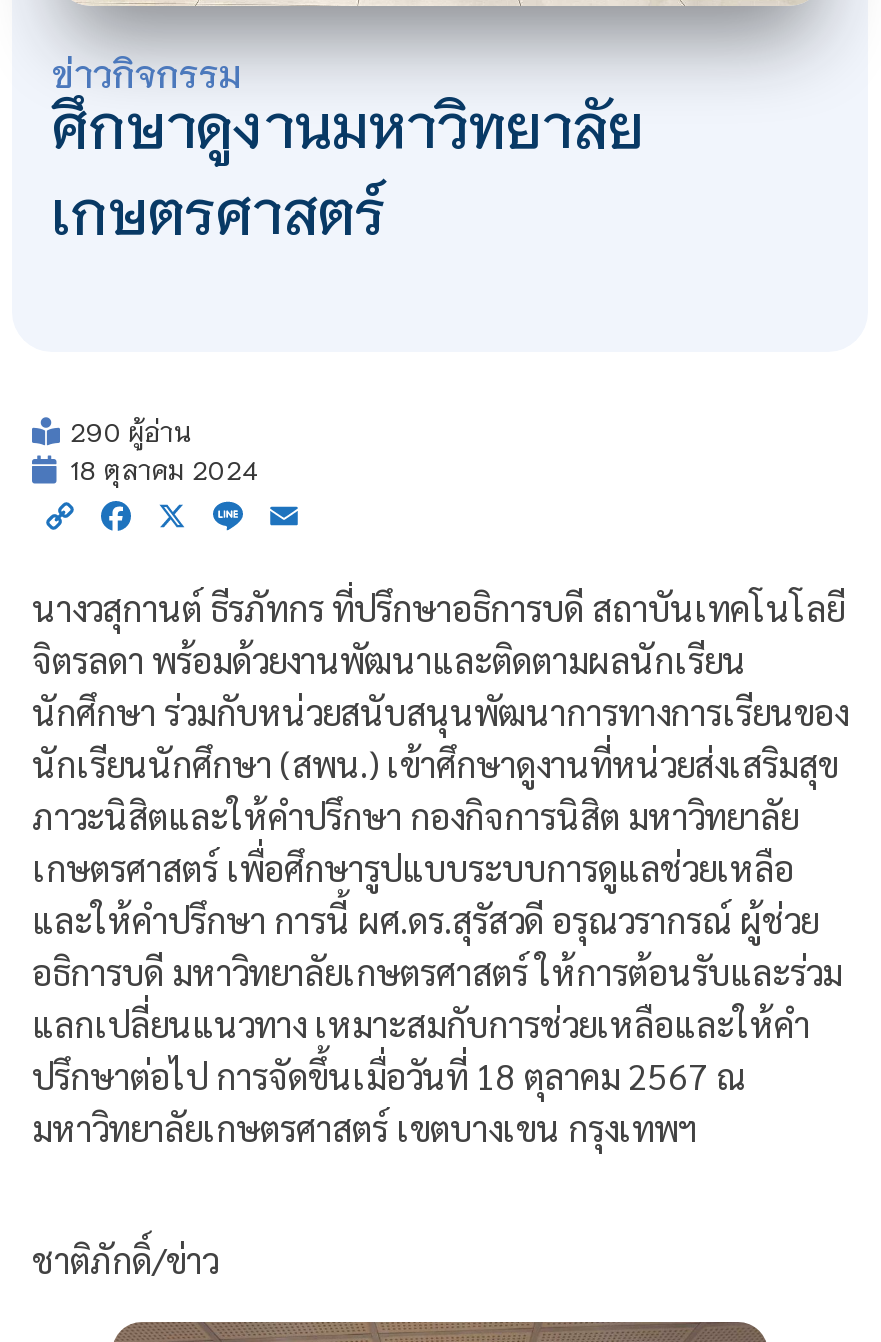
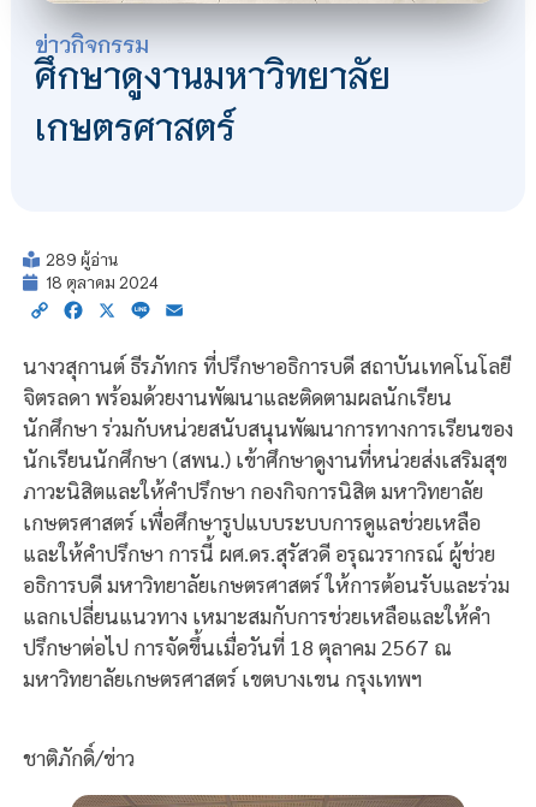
[70,415,190,449] 290 ผู้อ่าน -> [46,249,118,270] 289 ผู้อ่าน

